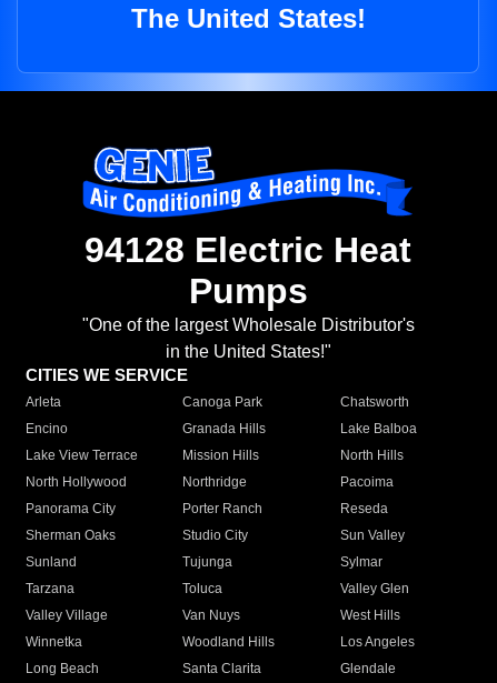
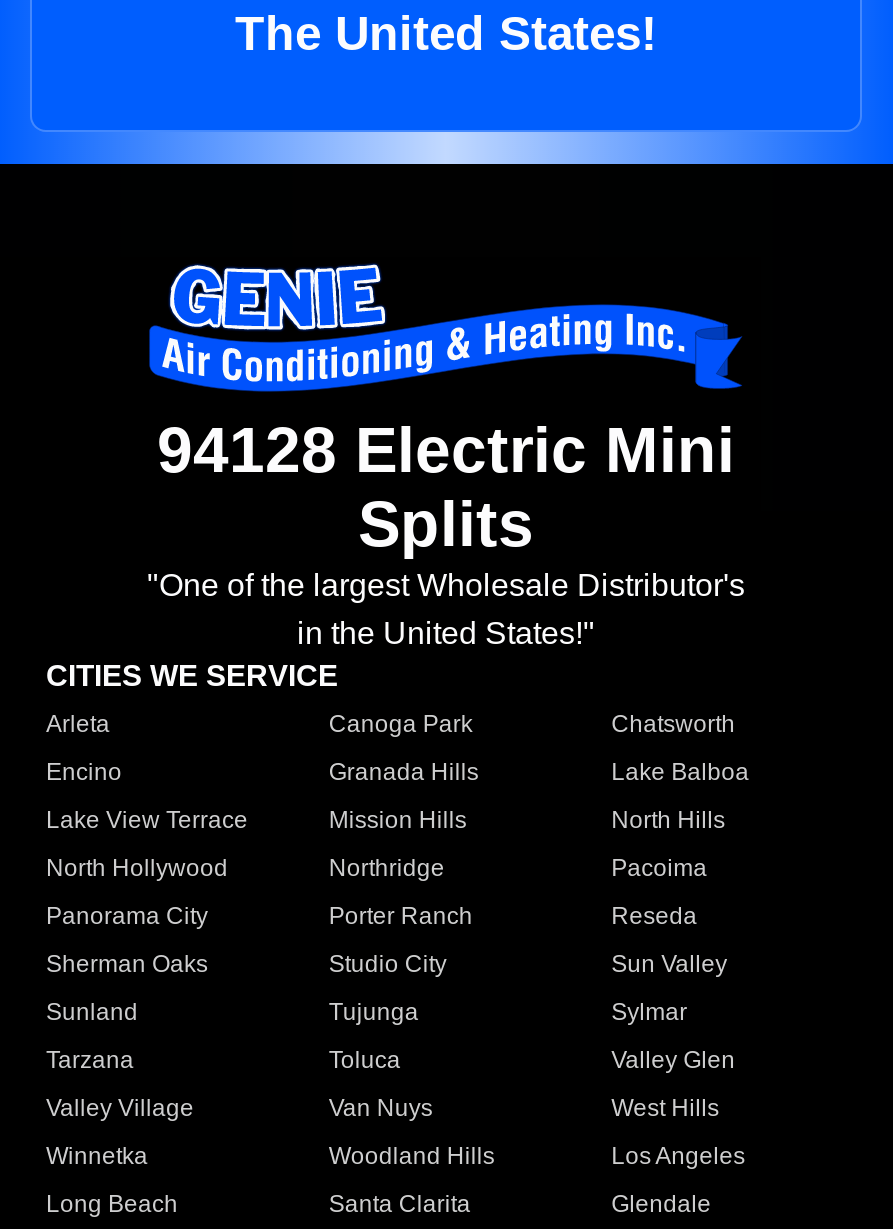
[85,230,411,311] 94128 Electric Heat | Pumps -> [157,415,735,561] 94128 Electric Mini | Splits

